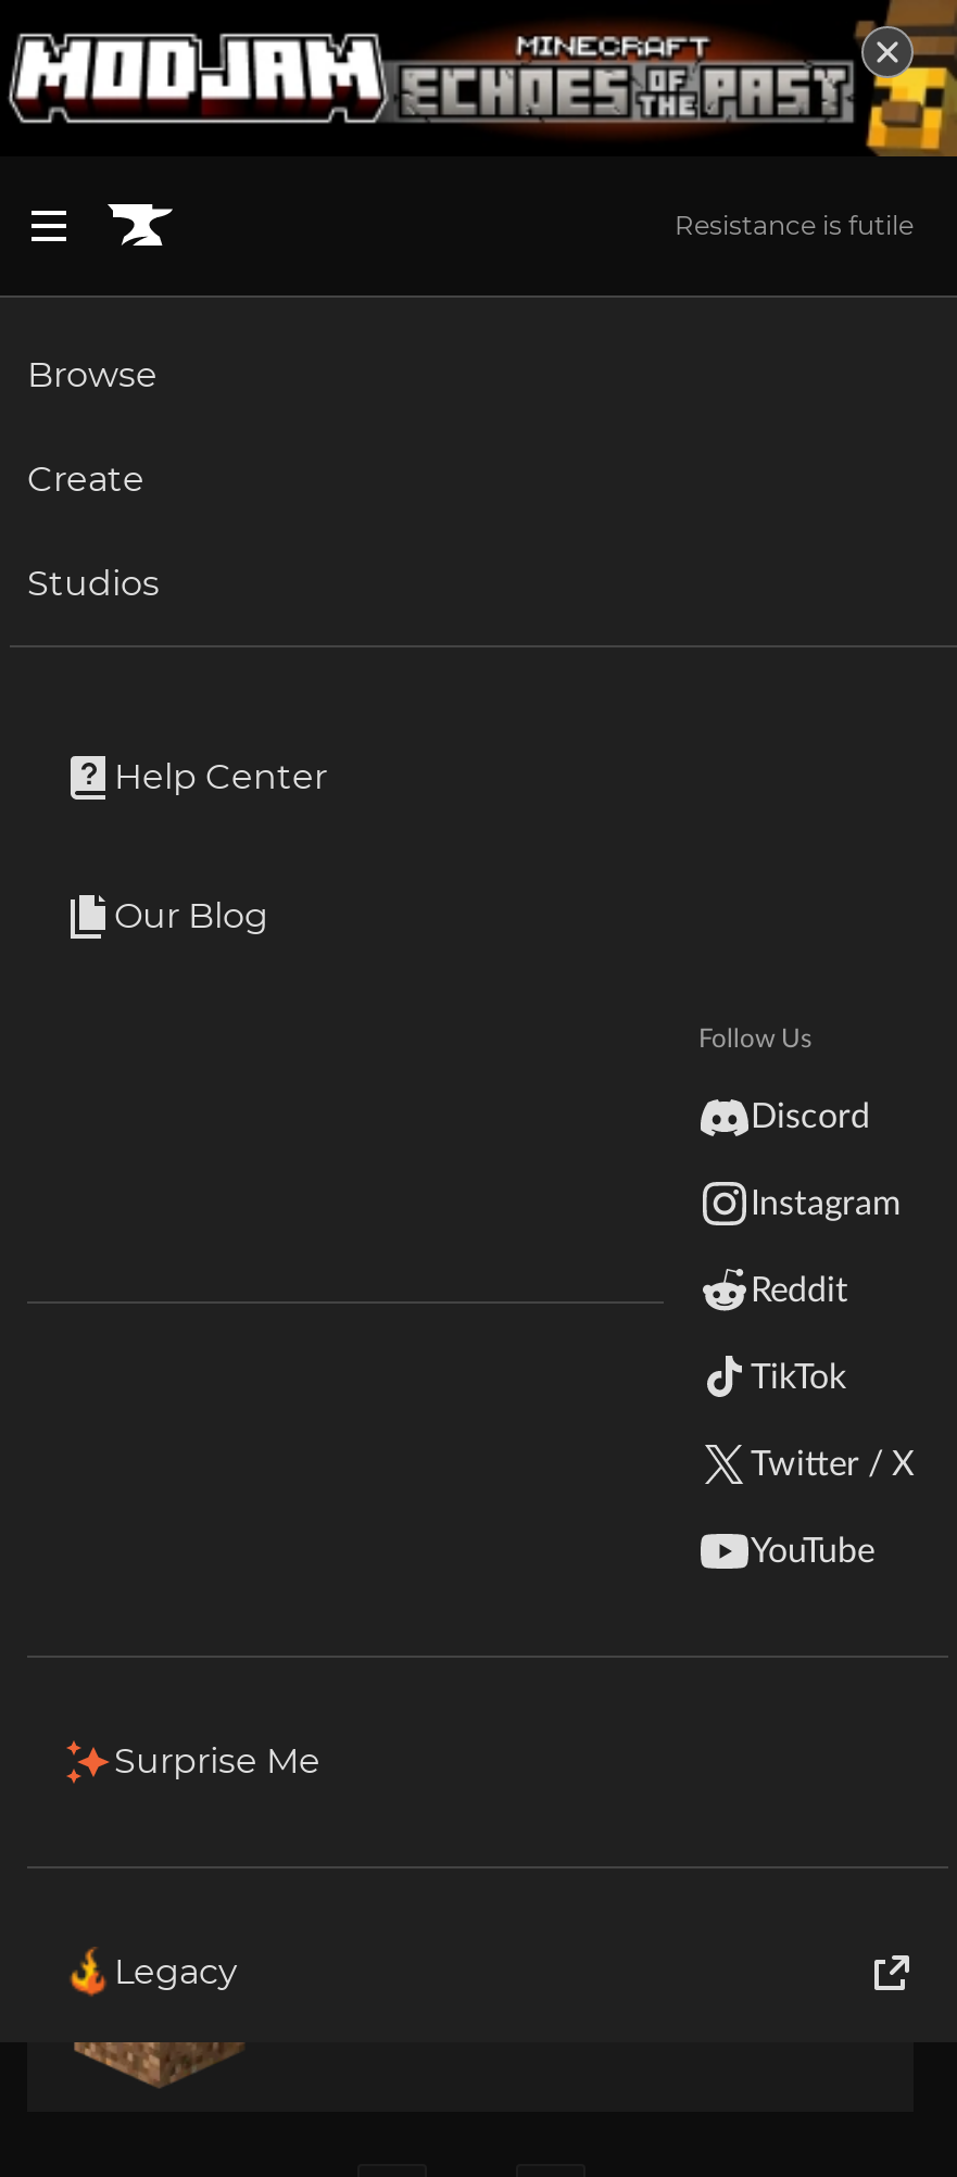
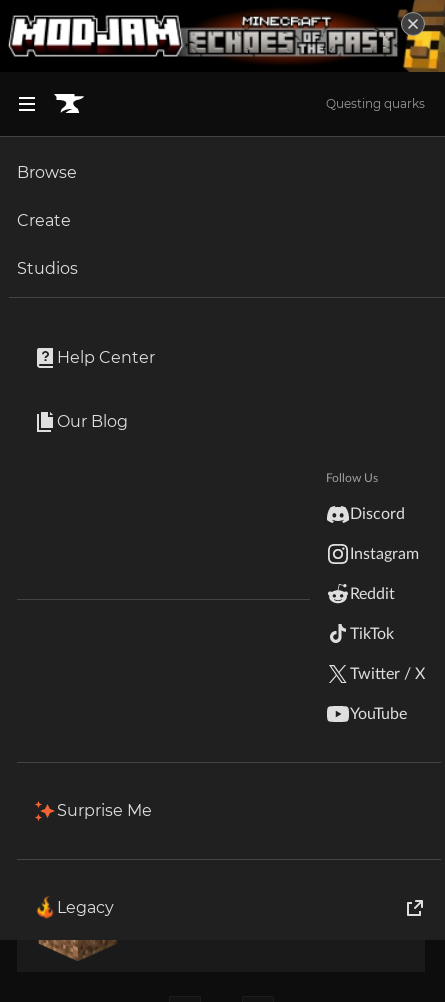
[675,208,914,241] Resistance is futile -> [326,96,425,111] Questing quarks

